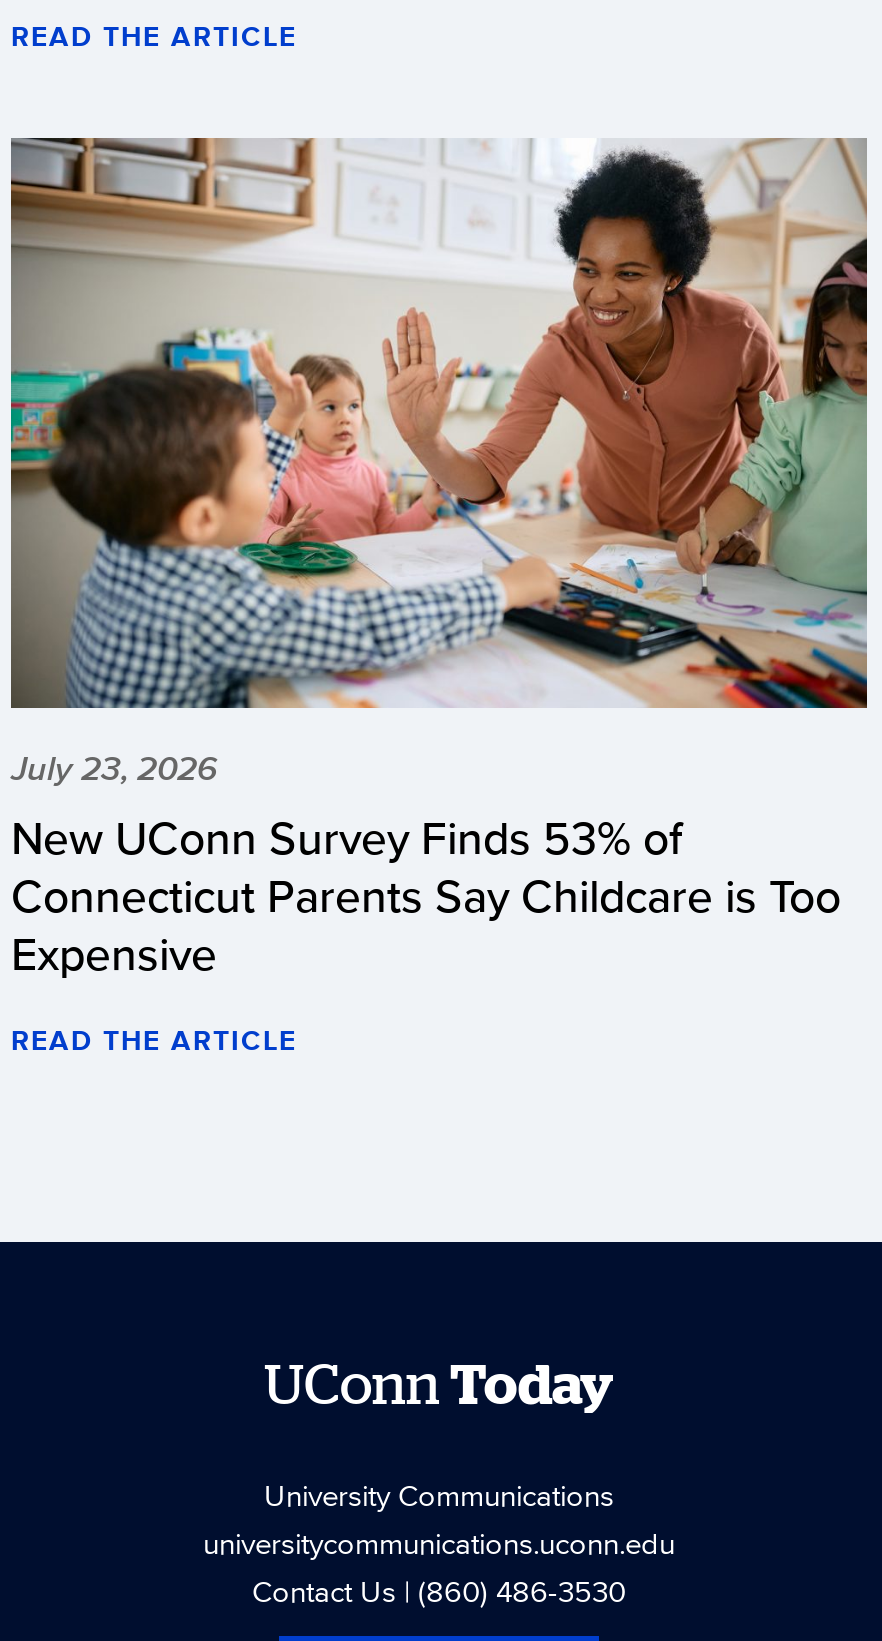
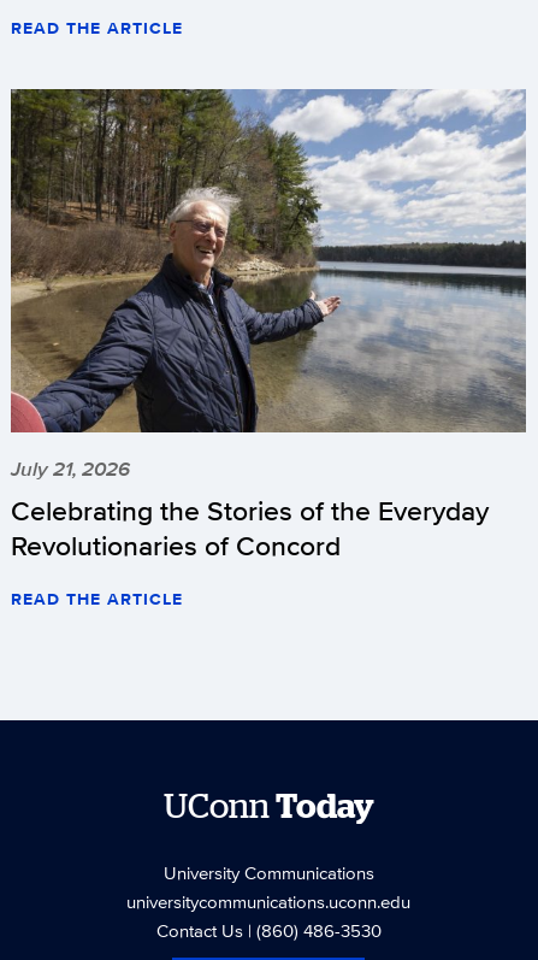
[11,136,869,987] [image] | July 23, 2026 | New UConn Survey Finds 53% of | Connecticut Parents Say Childcare is Too | Expensive -> [11,88,526,566] [image] | July 21, 2026 | Celebrating the Stories of the Everyday | Revolutionaries of Concord

